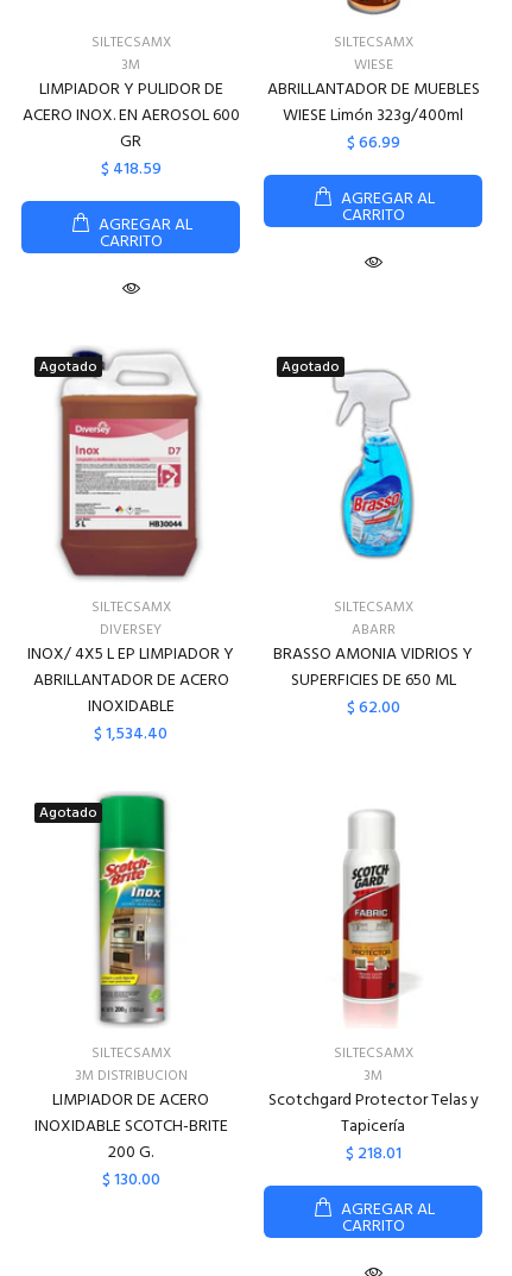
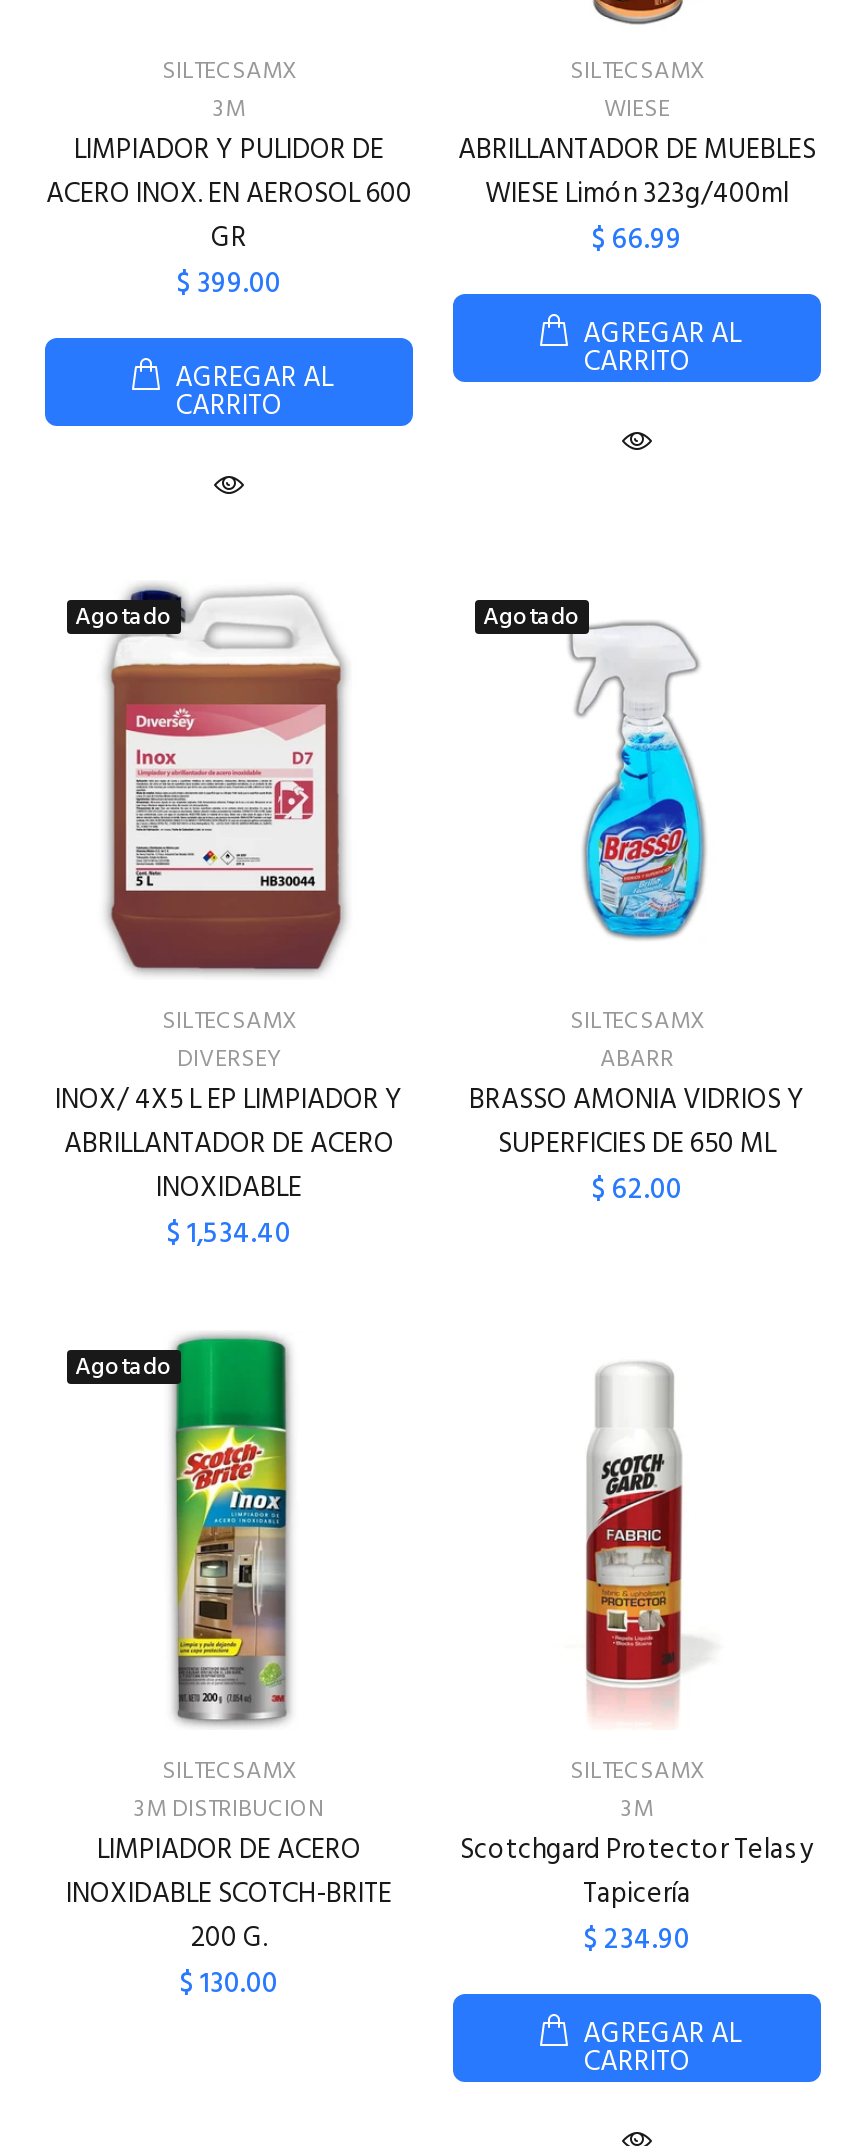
[100,156,161,183] $ 418.59 -> [177,262,281,308] $ 399.00
[345,1140,401,1168] $ 218.01 -> [584,1918,690,1964] $ 234.90

